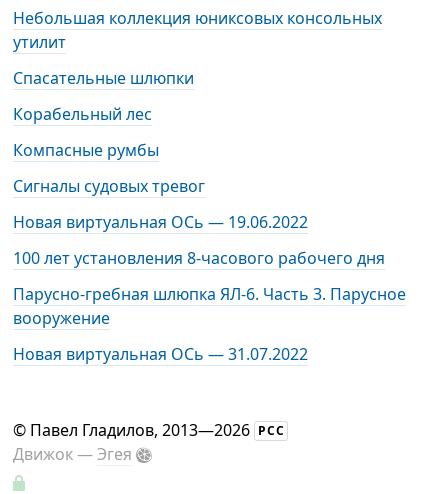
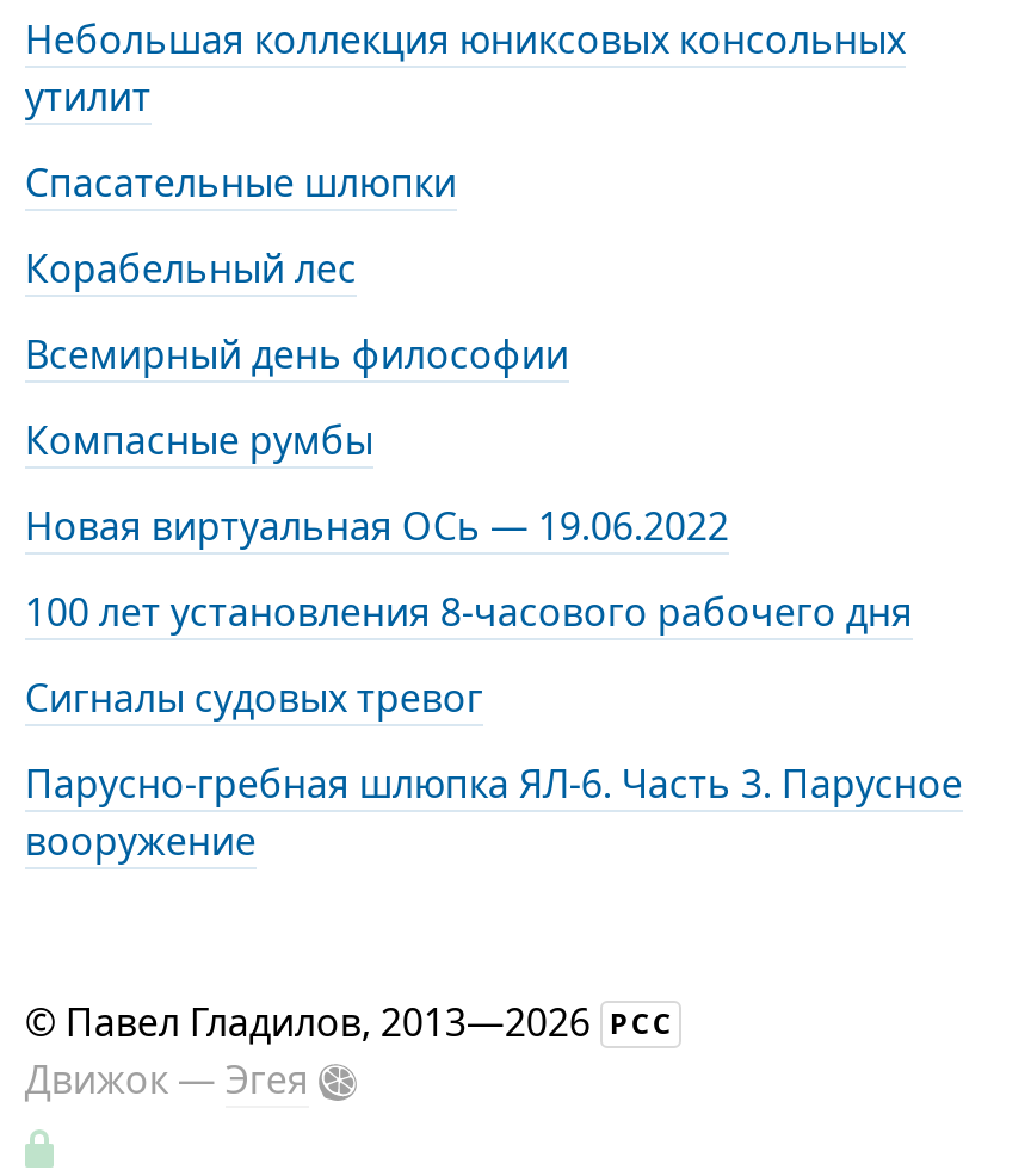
none -> [25,328,569,381] Всемирный день философии
moved [13,139,159,161] -> [25,414,373,467]: Компасные румбы
moved [13,175,205,197] -> [25,672,483,724]: Сигналы судовых тревог
moved [13,283,406,329] -> [25,758,963,868]: Парусно-гребная шлюпка ЯЛ-6. Часть 3. Парусное | вооружение
[13,343,308,365] Новая виртуальная ОСь — 31.07.2022 -> none

